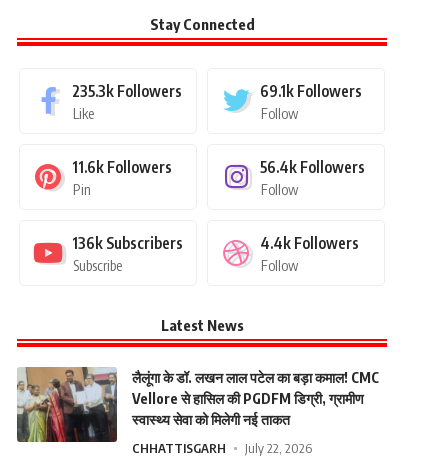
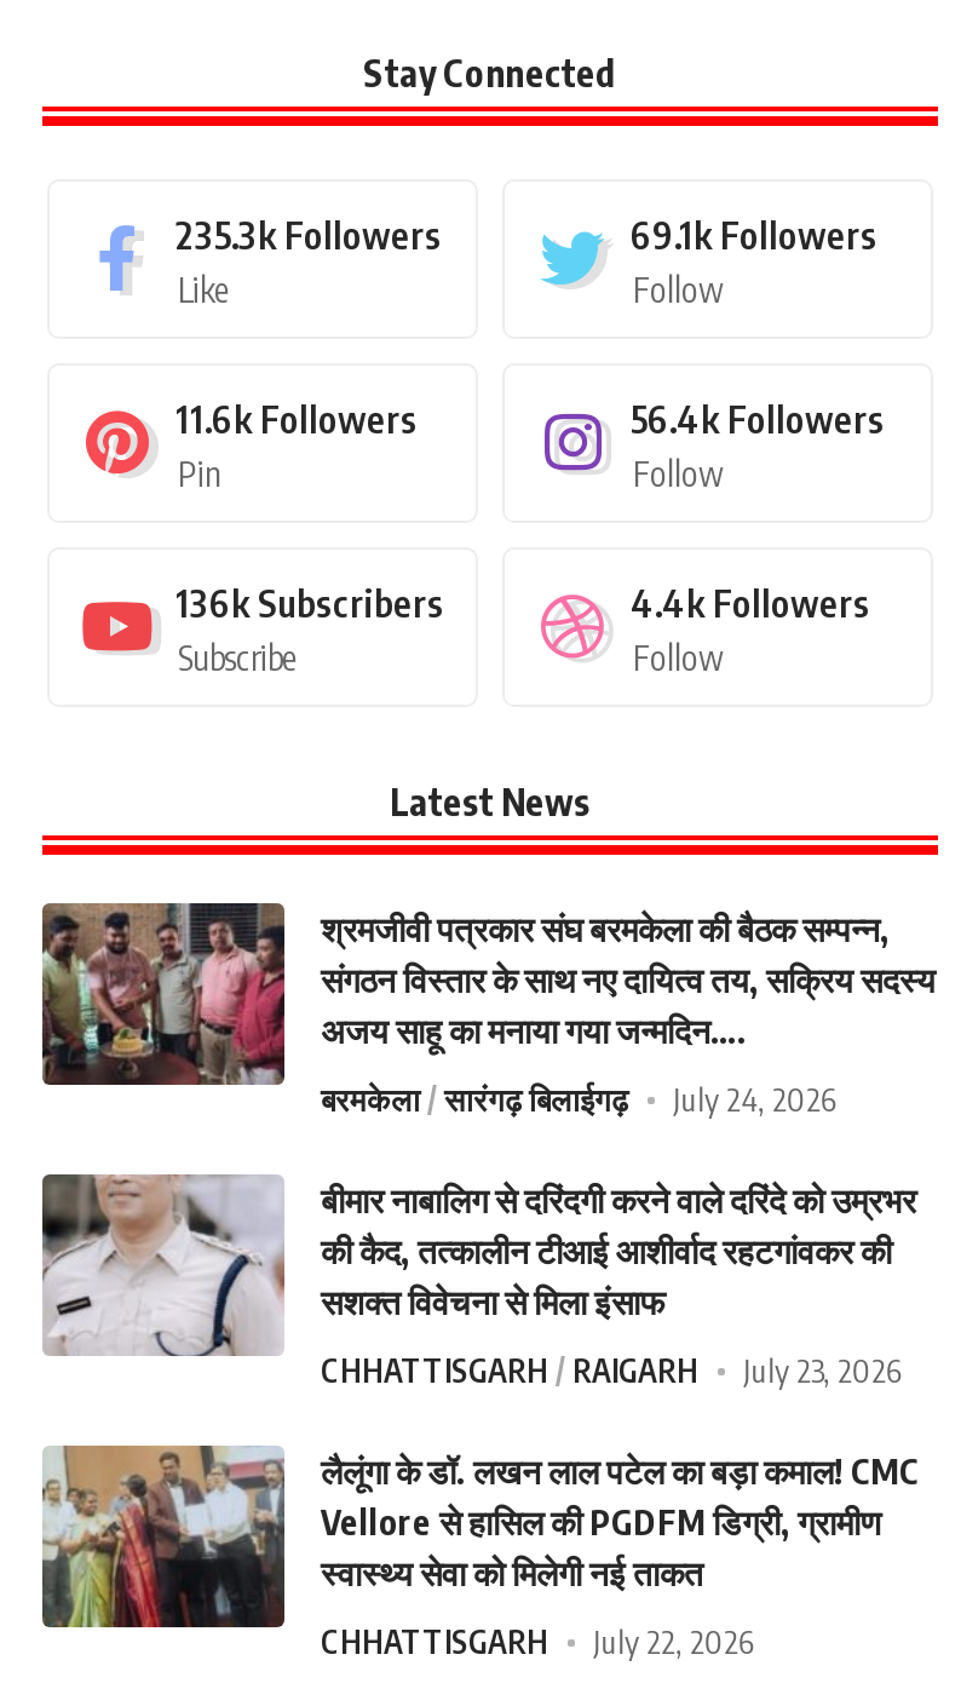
none -> [40,1172,287,1358] [image]
none -> [42,901,936,1390] [image] | श्रमजीवी पत्रकार संघ बरमकेला की बैठक सम्पन्न, | संगठन विस्तार के साथ नए दायित्व तय, सक्रिय सदस्य | अजय साहू का मनाया गया जन्मदिन…. | बरमकेला | सारंगढ़ बिलाईगढ़ | July 24, 2026 | बीमार नाबालिग से दरिंदगी करने वाले दरिंदे को उम्रभर | की कैद, तत्कालीन टीआई आशीर्वाद रहटगांवकर की | सशक्त विवेचना से मिला इंसाफ | CHHATTISGARH | RAIGARH | July 23, 2026

